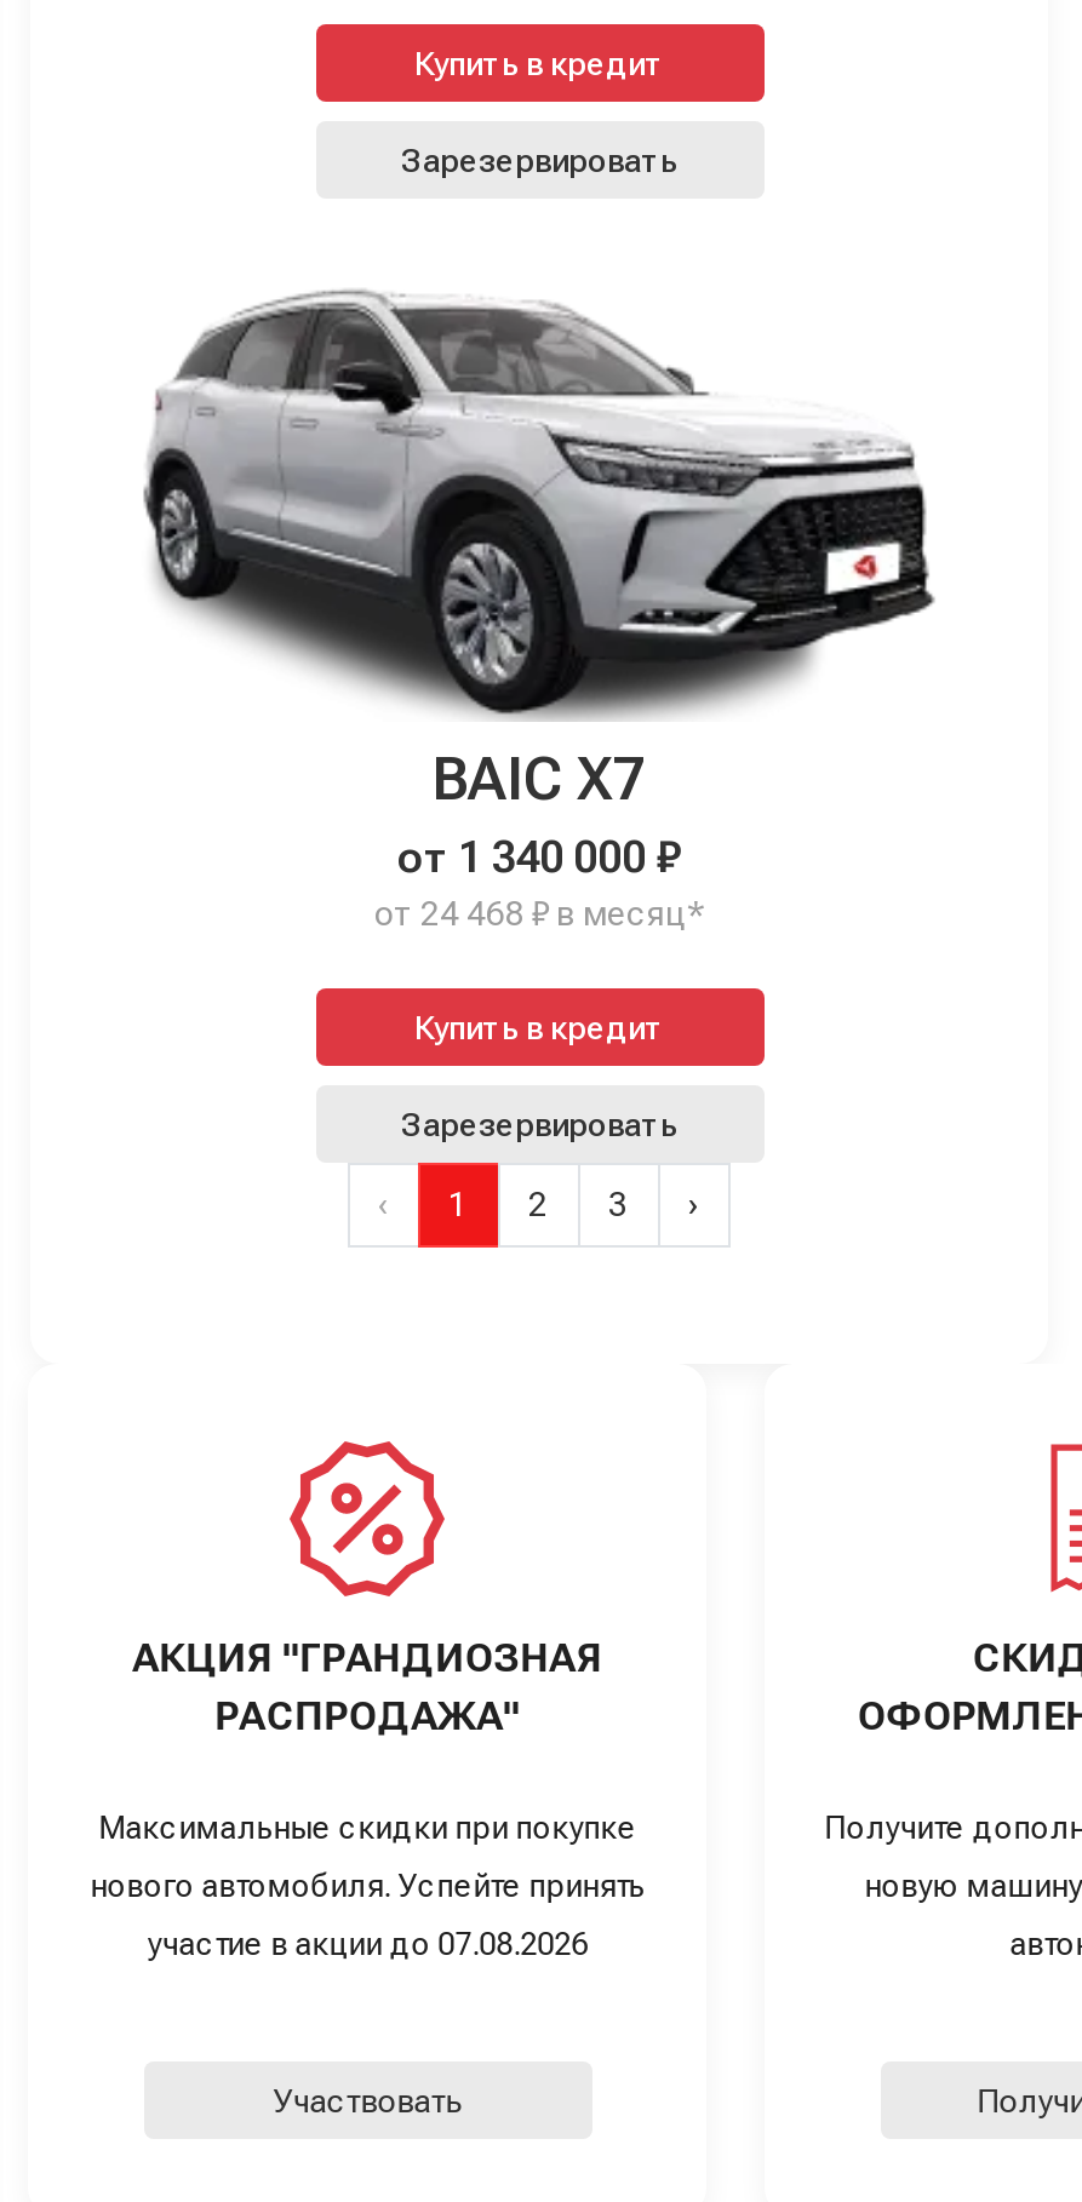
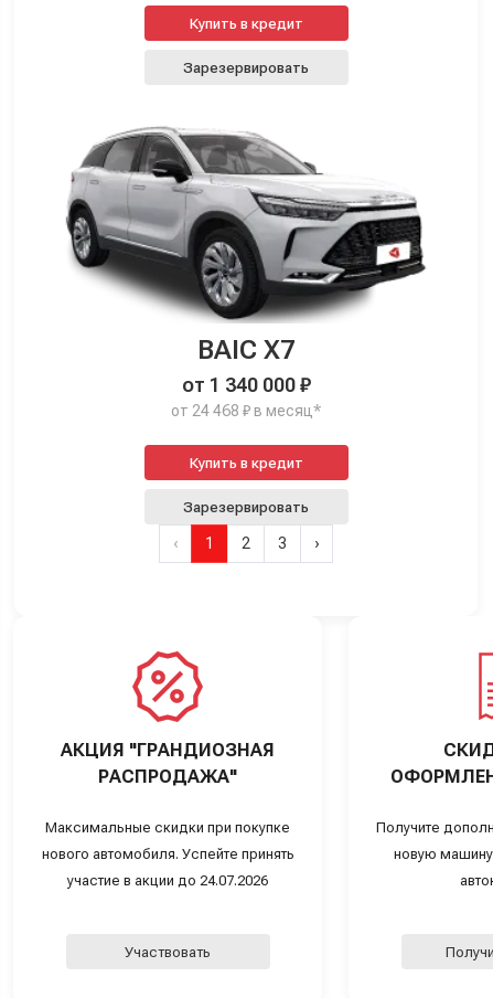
[147,1927,588,1963] участие в акции до 07.08.2026 -> [67,873,268,889] участие в акции до 24.07.2026

